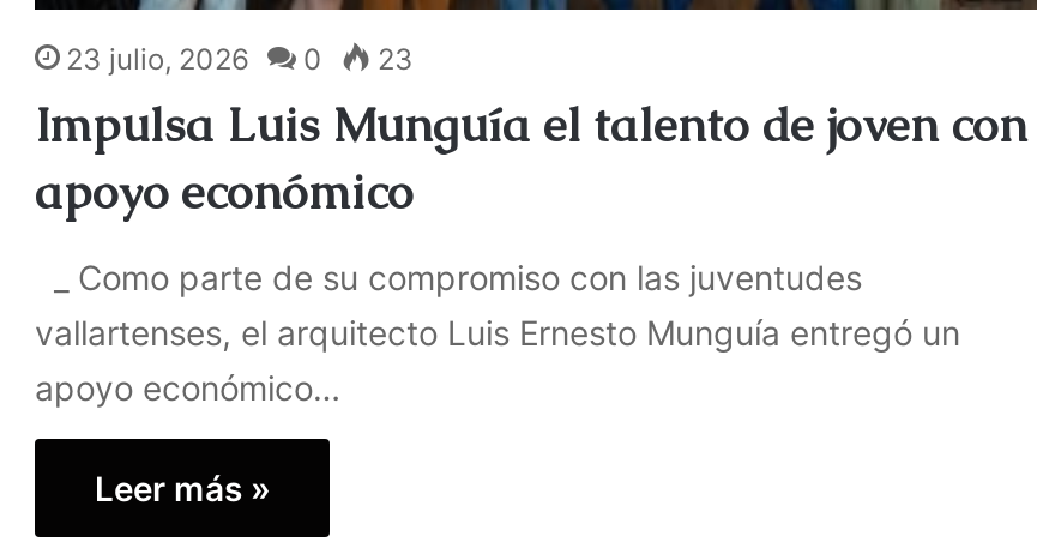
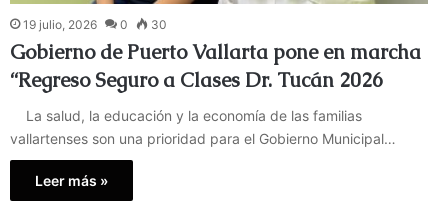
[35,41,1027,224] 23 | Impulsa Luis Munguía el talento de joven con | apoyo económico -> [10,17,421,93] 30 | Gobierno de Puerto Vallarta pone en marcha | “Regreso Seguro a Clases Dr. Tucán 2026
[66,41,248,77] 23 julio, 2026 -> [23,17,97,32] 19 julio, 2026
[35,257,960,408] _ Como parte de su compromiso con las juventudes | vallartenses, el arquitecto Luis Ernesto Munguía entregó un | apoyo económico… -> [10,107,396,147] La salud, la educación y la economía de las familias | vallartenses son una prioridad para el Gobierno Municipal…

